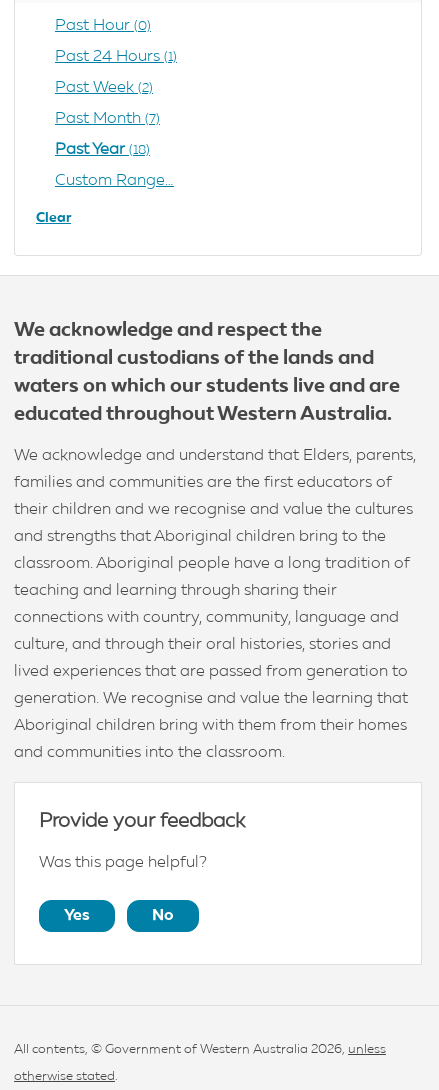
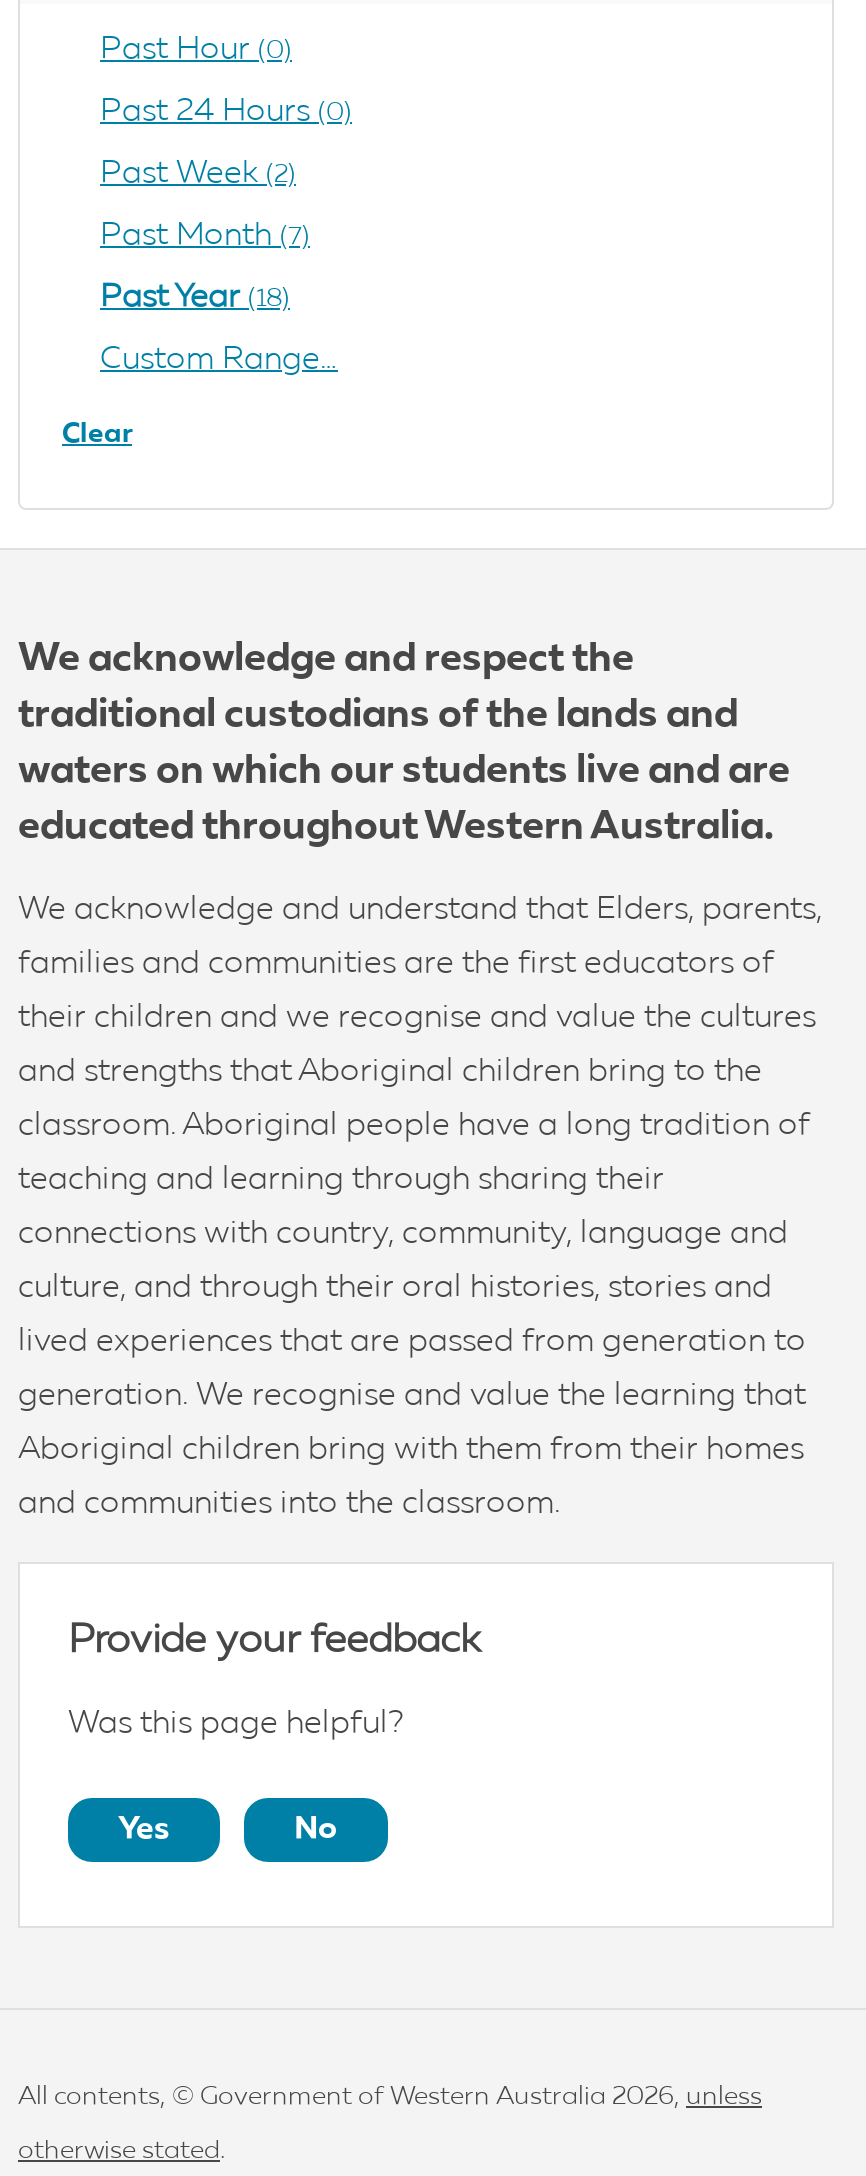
[55,49,177,65] Past 24 Hours (1) -> [100,96,352,128] Past 24 Hours (0)

